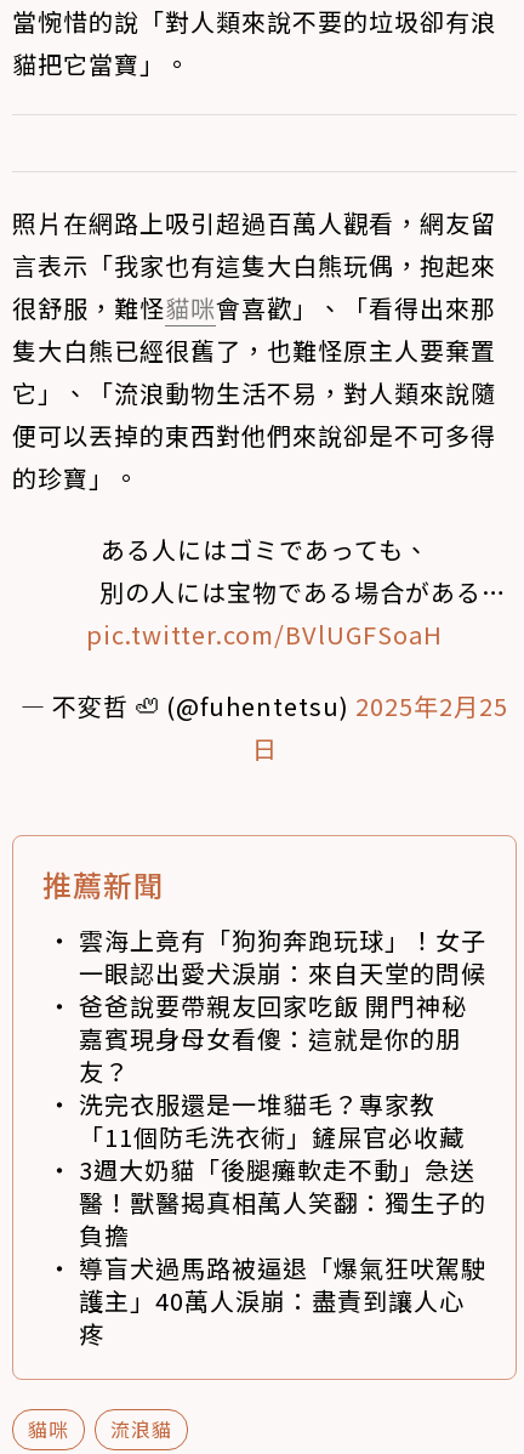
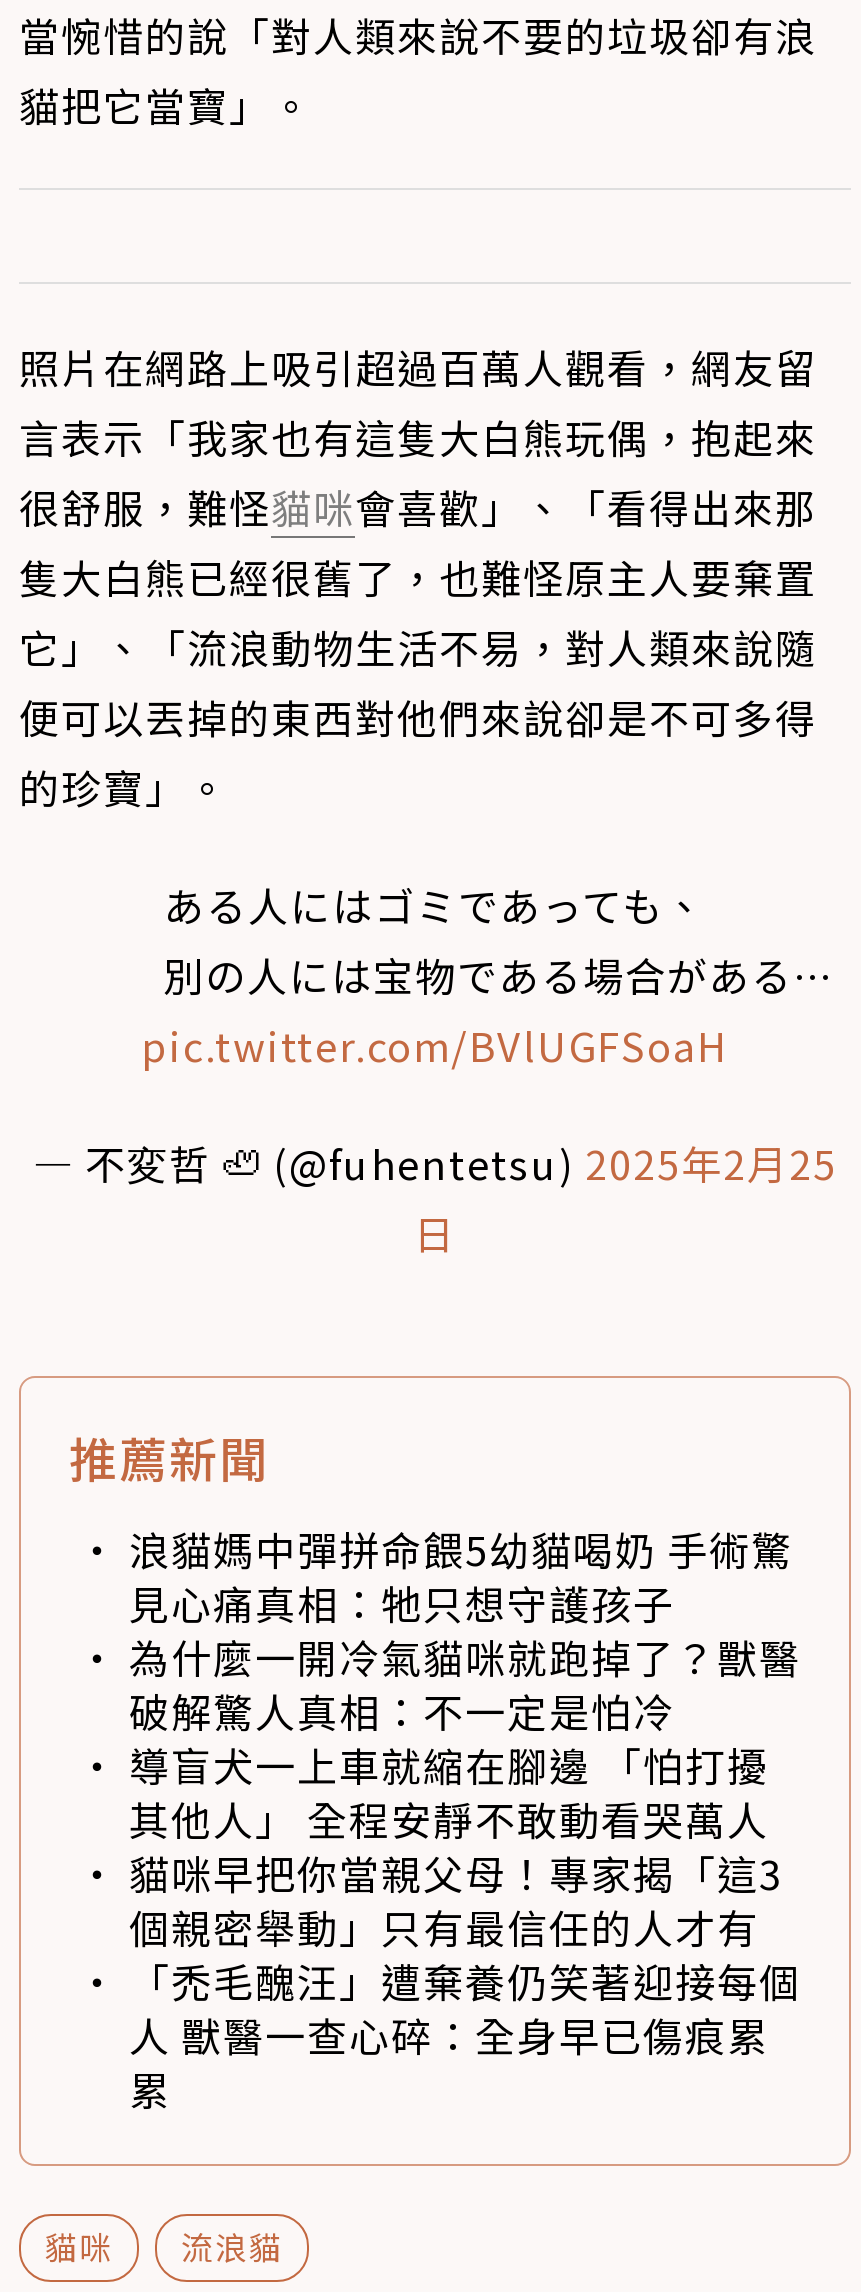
[79,922,486,1351] 雲海上竟有「狗狗奔跑玩球」！女子 | 一眼認出愛犬淚崩：來自天堂的問候 | 爸爸說要帶親友回家吃飯 開門神秘 | 嘉賓現身母女看傻：這就是你的朋 | 友？ | 洗完衣服還是一堆貓毛？專家教 | 「11個防毛洗衣術」鏟屎官必收藏 | 3週大奶貓「後腿癱軟走不動」急送 | 醫！獸醫揭真相萬人笑翻：獨生子的 | 負擔 | 導盲犬過馬路被逼退「爆氣狂吠駕駛 | 護主」40萬人淚崩：盡責到讓人心 | 疼 -> [129,1520,801,2118] 浪貓媽中彈拼命餵5幼貓喝奶 手術驚 | 見心痛真相：牠只想守護孩子 | 為什麼一開冷氣貓咪就跑掉了？獸醫 | 破解驚人真相：不一定是怕冷 | 導盲犬一上車就縮在腳邊 「怕打擾 | 其他人」 全程安靜不敢動看哭萬人 | 貓咪早把你當親父母！專家揭「這3 | 個親密舉動」只有最信任的人才有 | 「禿毛醜汪」遭棄養仍笑著迎接每個 | 人 獸醫一查心碎：全身早已傷痕累 | 累

